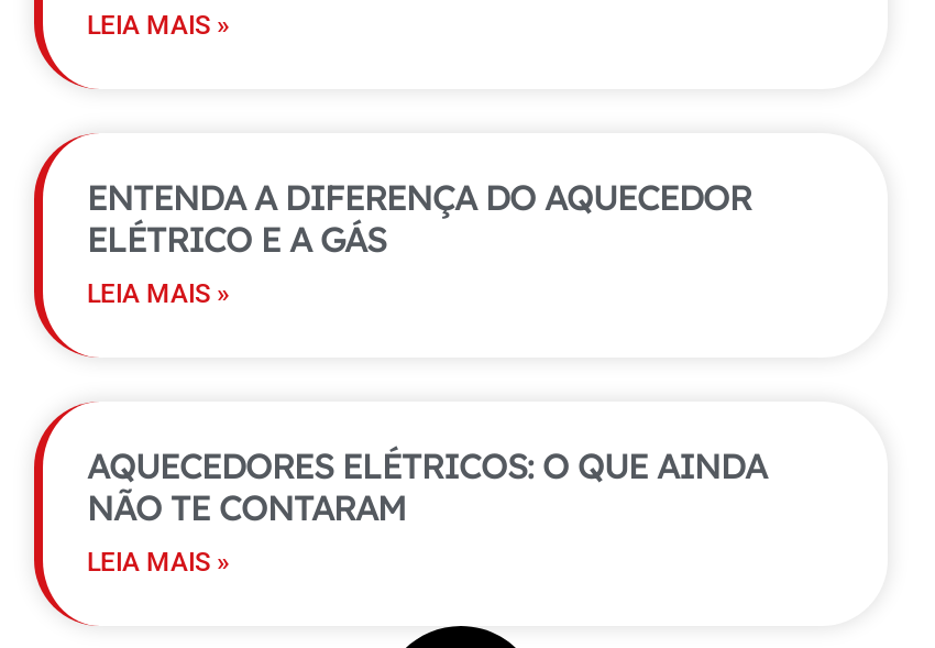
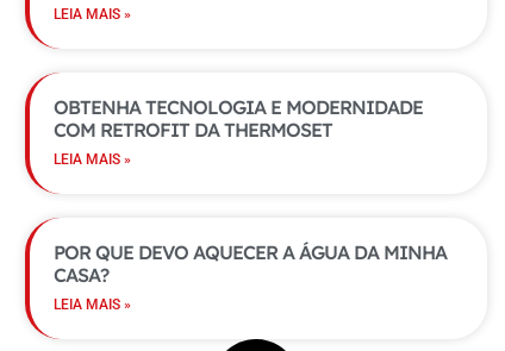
[87,176,751,261] ENTENDA A DIFERENÇA DO AQUECEDOR | ELÉTRICO E A GÁS -> [54,96,423,142] OBTENHA TECNOLOGIA E MODERNIDADE | COM RETROFIT DA THERMOSET
[87,444,767,530] AQUECEDORES ELÉTRICOS: O QUE AINDA | NÃO TE CONTARAM -> [54,241,447,287] POR QUE DEVO AQUECER A ÁGUA DA MINHA | CASA?

